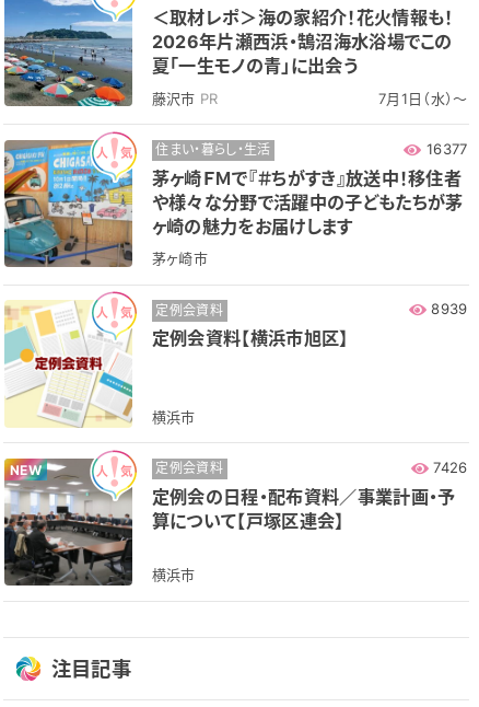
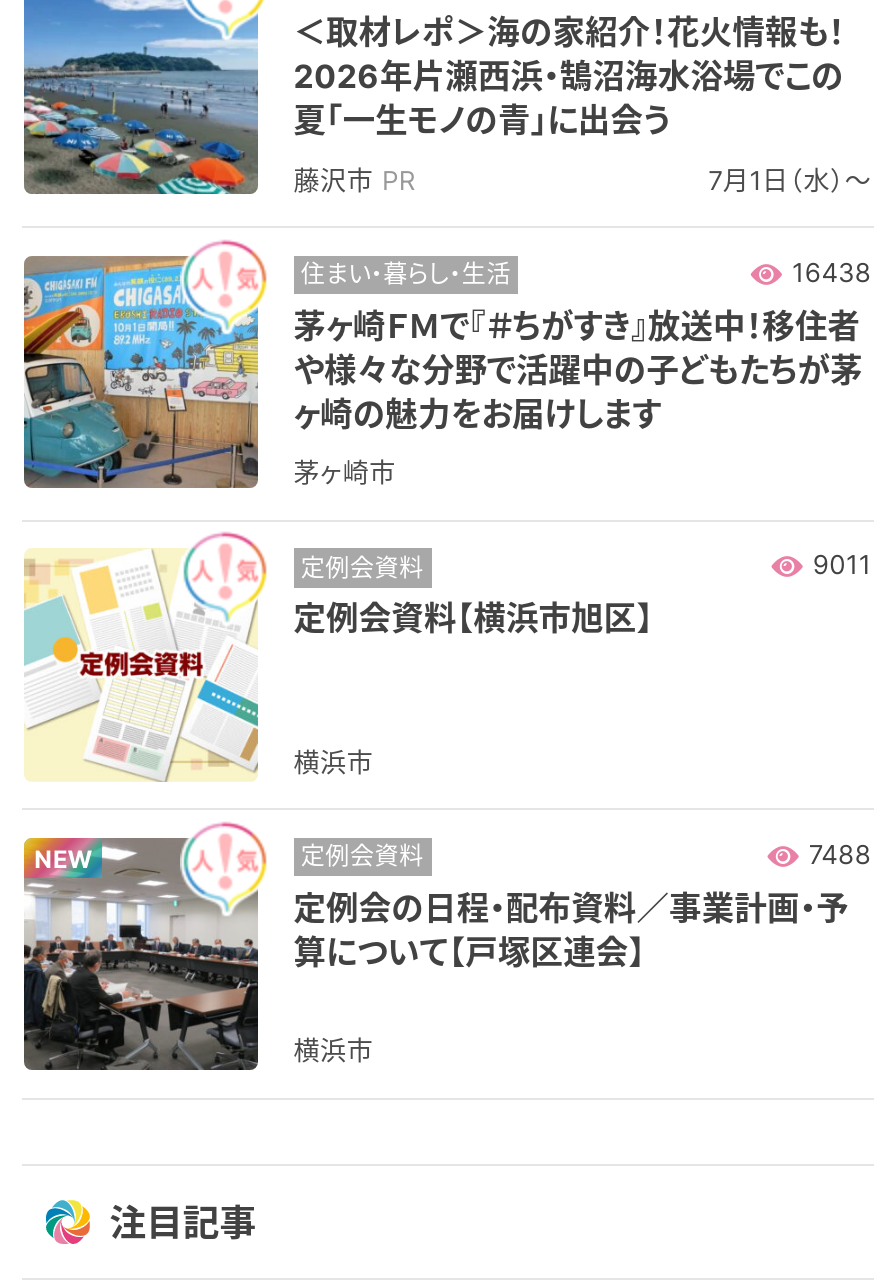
[422,140,468,157] 16377 -> [783,256,871,288] 16438
[427,300,468,318] 8939 -> [804,549,871,581] 9011
[429,458,468,476] 7426 -> [800,838,871,870] 7488

